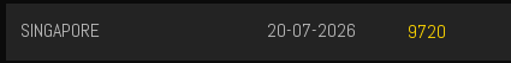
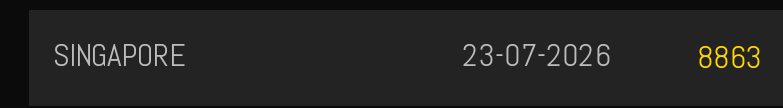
[267,19,356,43] 20-07-2026 -> [462,37,610,77] 23-07-2026
[408,20,446,44] 9720 -> [698,38,762,78] 8863

